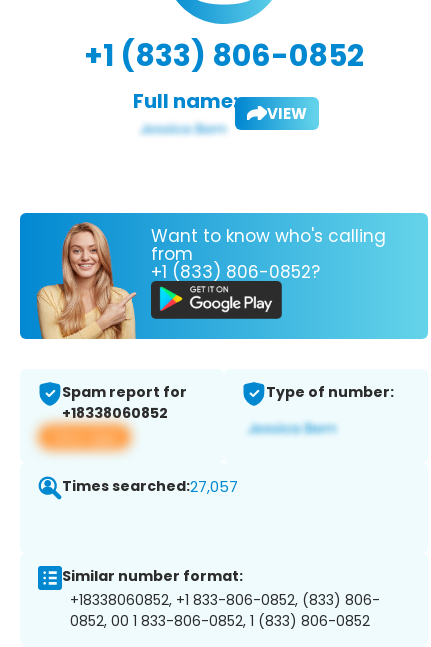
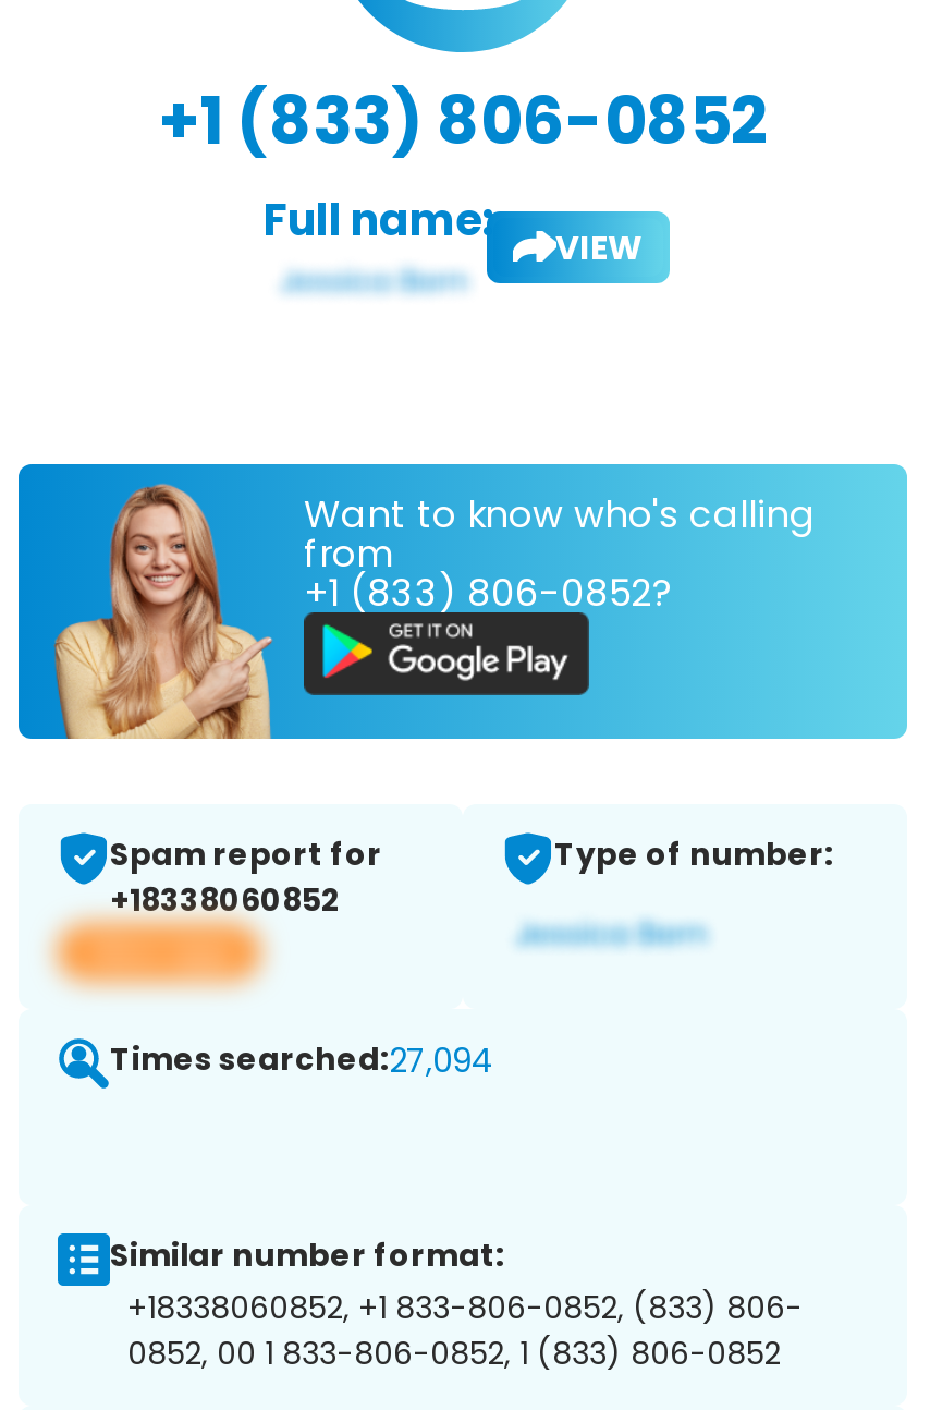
[62,476,238,497] Times searched:27,057 -> [110,1038,493,1083] Times searched:27,094

